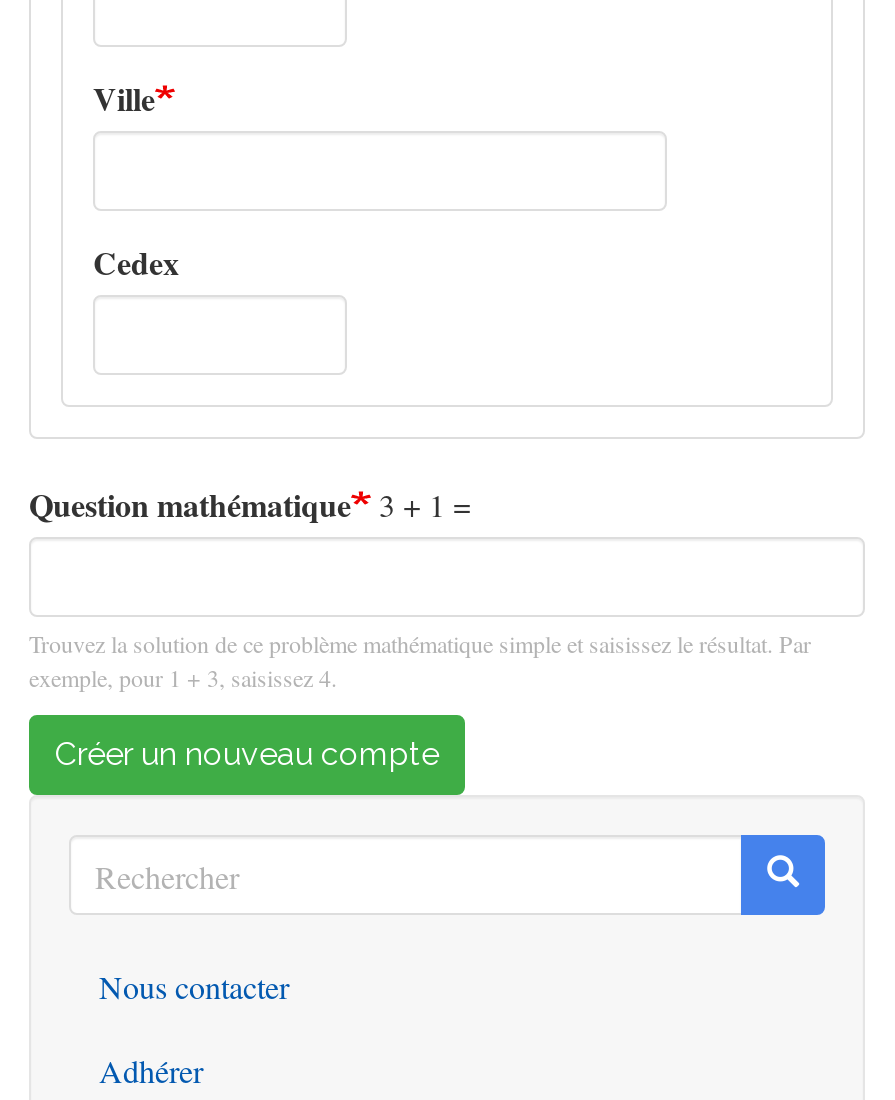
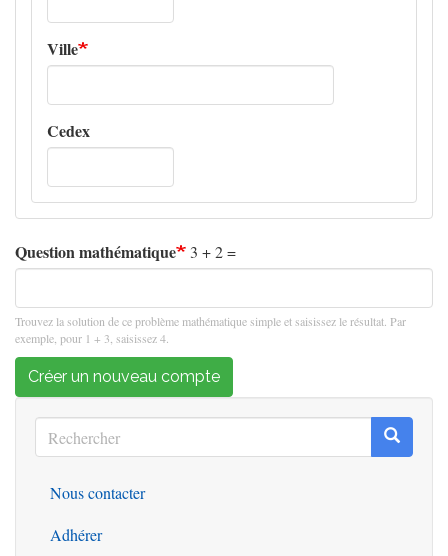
[29,481,471,527] Question mathématique 3 + 1 = -> [15,240,236,263] Question mathématique 3 + 2 =

